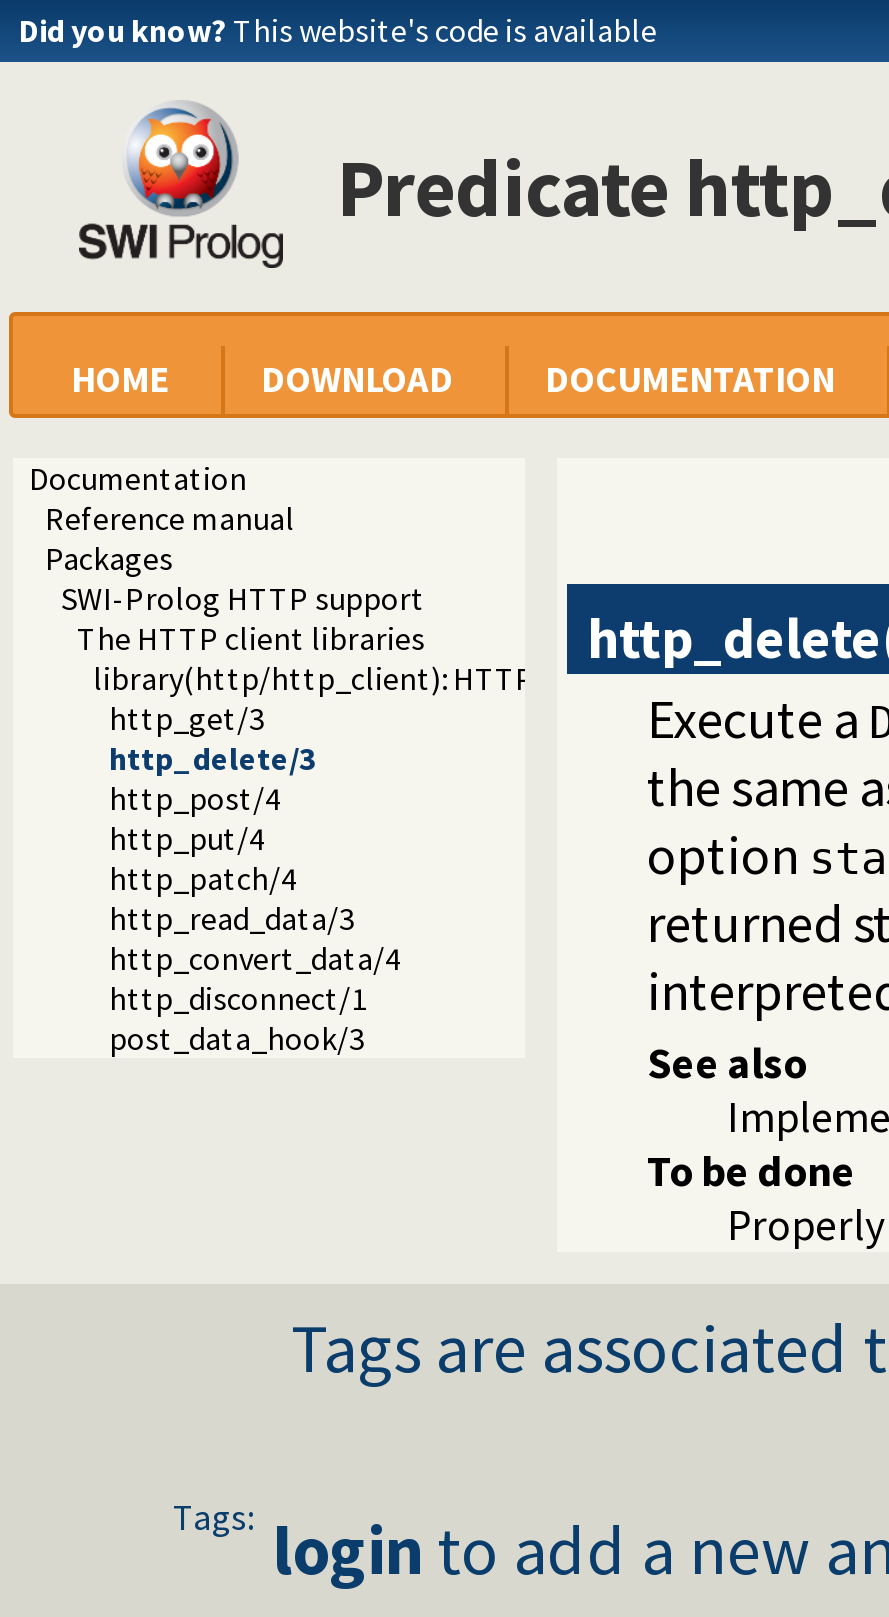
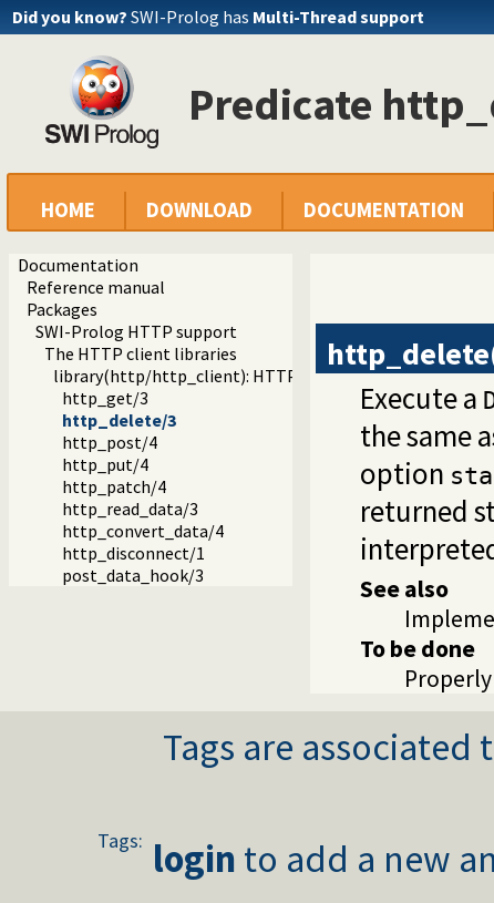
[19,10,657,50] Did you know? This website's code is available -> [12,6,424,28] Did you know? SWI-Prolog has Multi-Thread support

